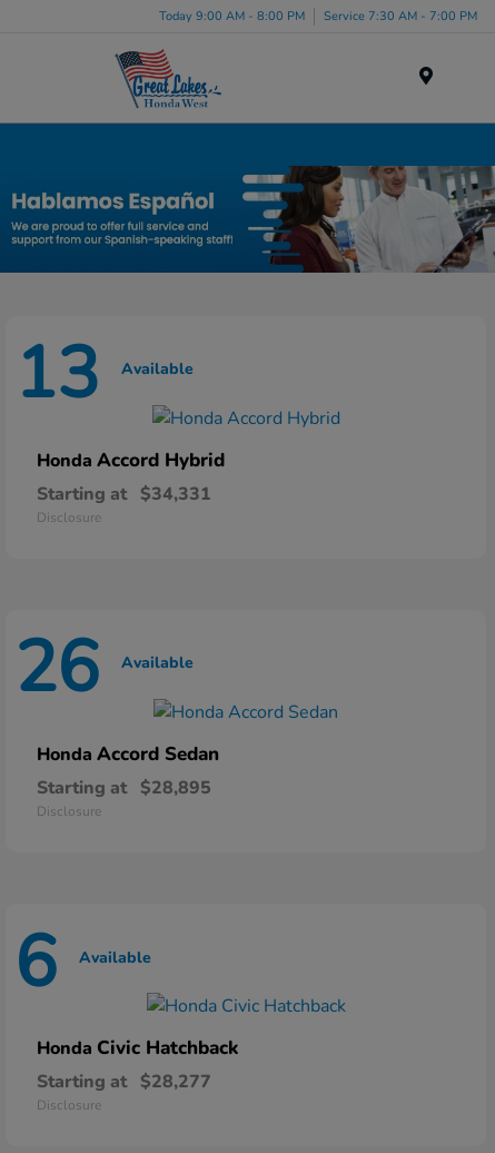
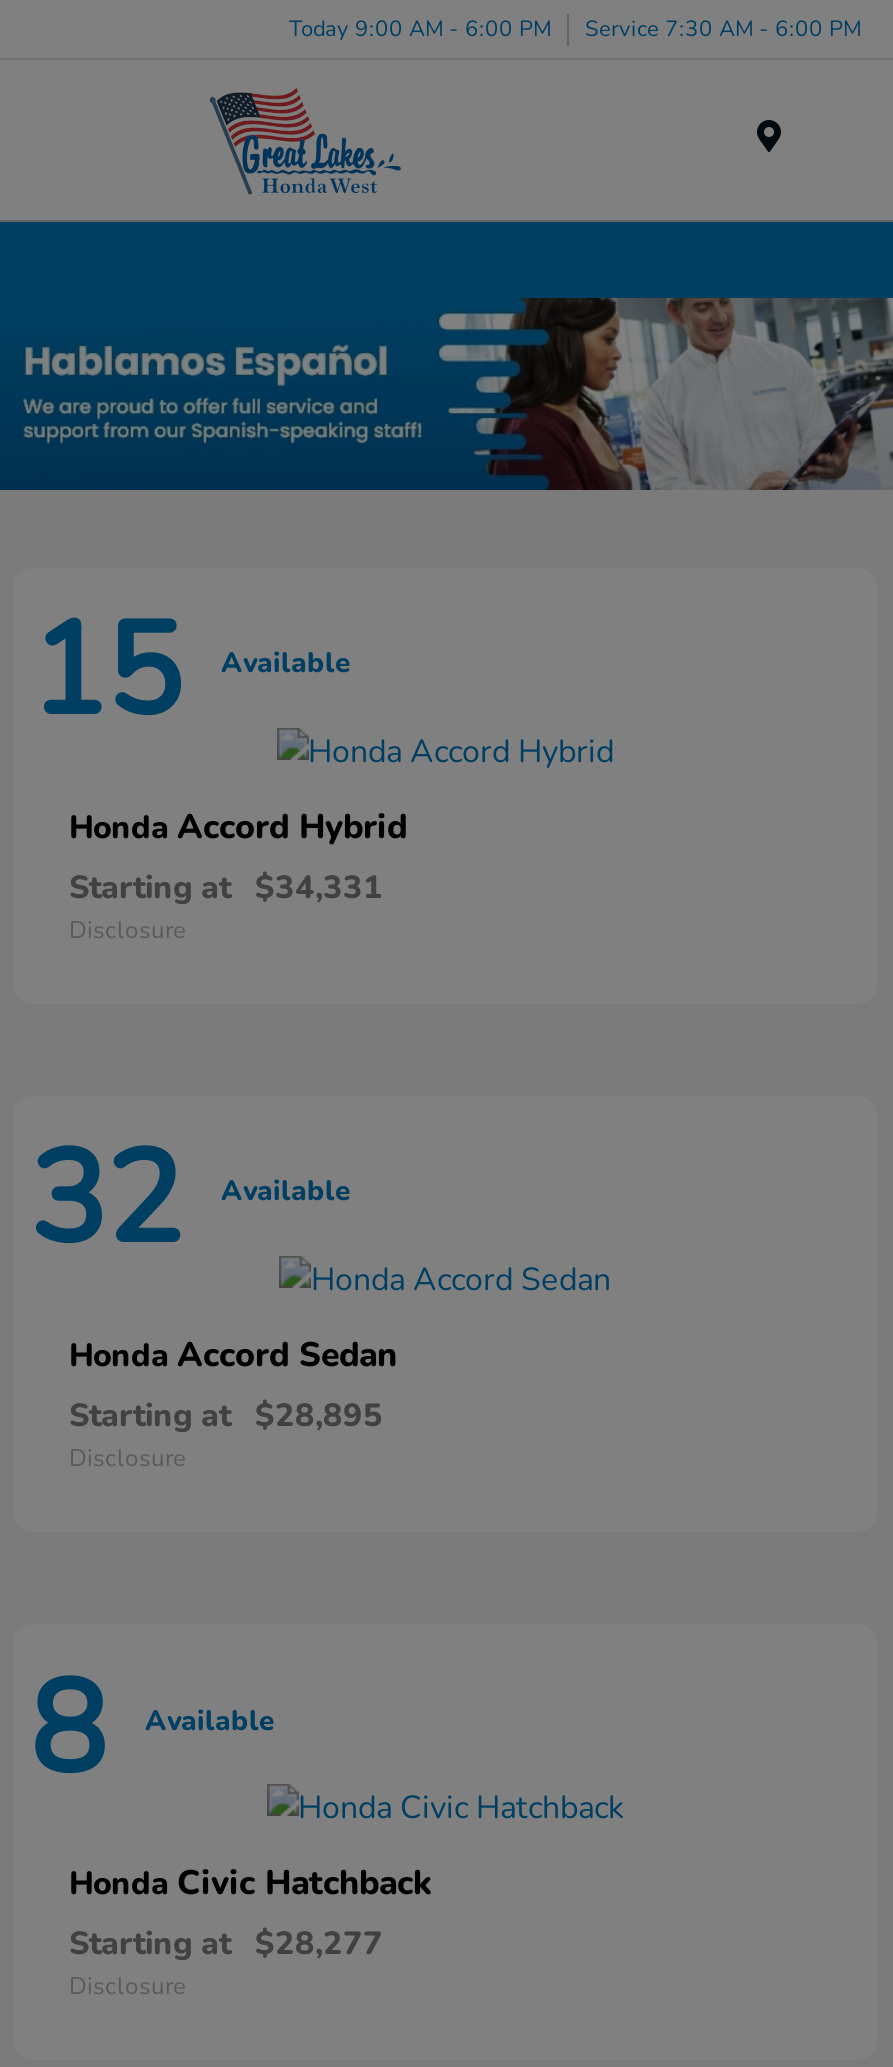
[159,7,305,24] Today 9:00 AM - 8:00 PM -> [289,13,551,43] Today 9:00 AM - 6:00 PM
[324,7,477,24] Service 7:30 AM - 7:00 PM -> [585,13,861,43] Service 7:30 AM - 6:00 PM
[14,325,194,423] 13 Available -> [29,584,351,760] 15 Available
[14,619,194,717] 26 Available -> [29,1113,351,1289] 32 Available
[14,913,151,1011] 6 Available -> [29,1641,275,1817] 8 Available

